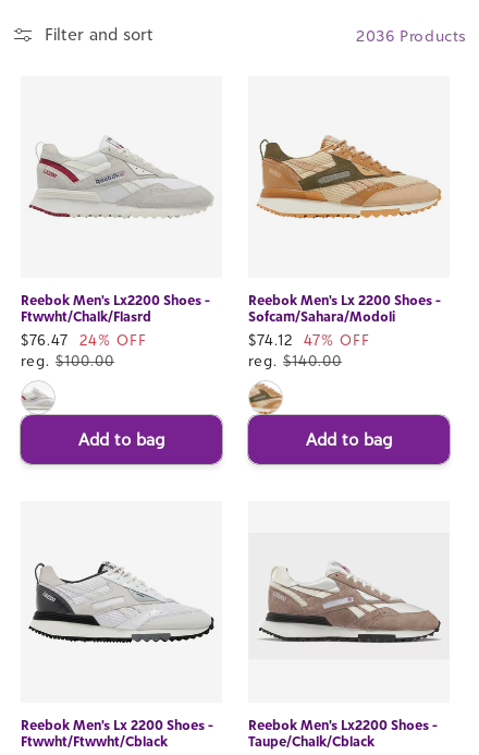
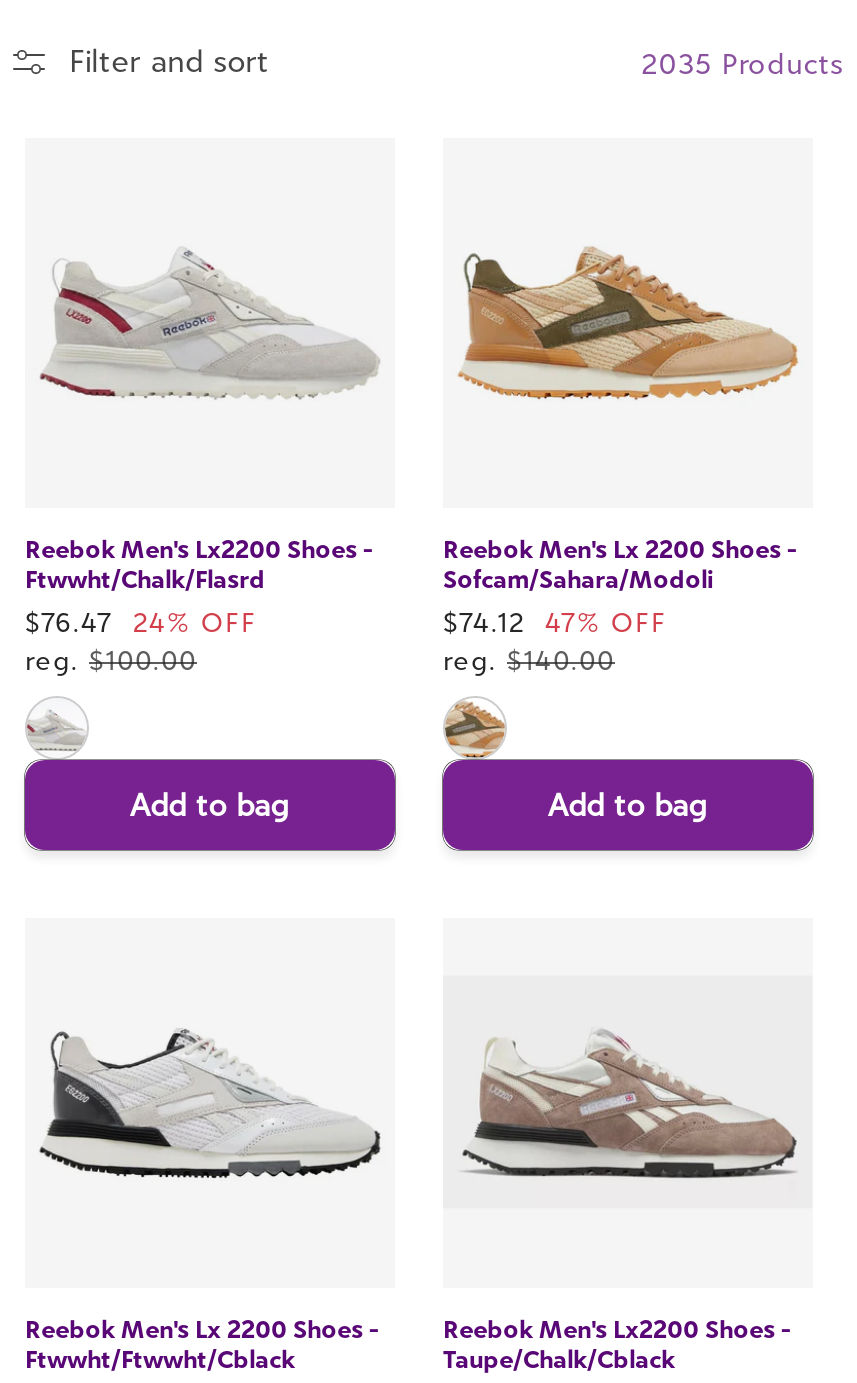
[356,26,467,45] 2036 Products -> [641,45,845,79] 2035 Products

